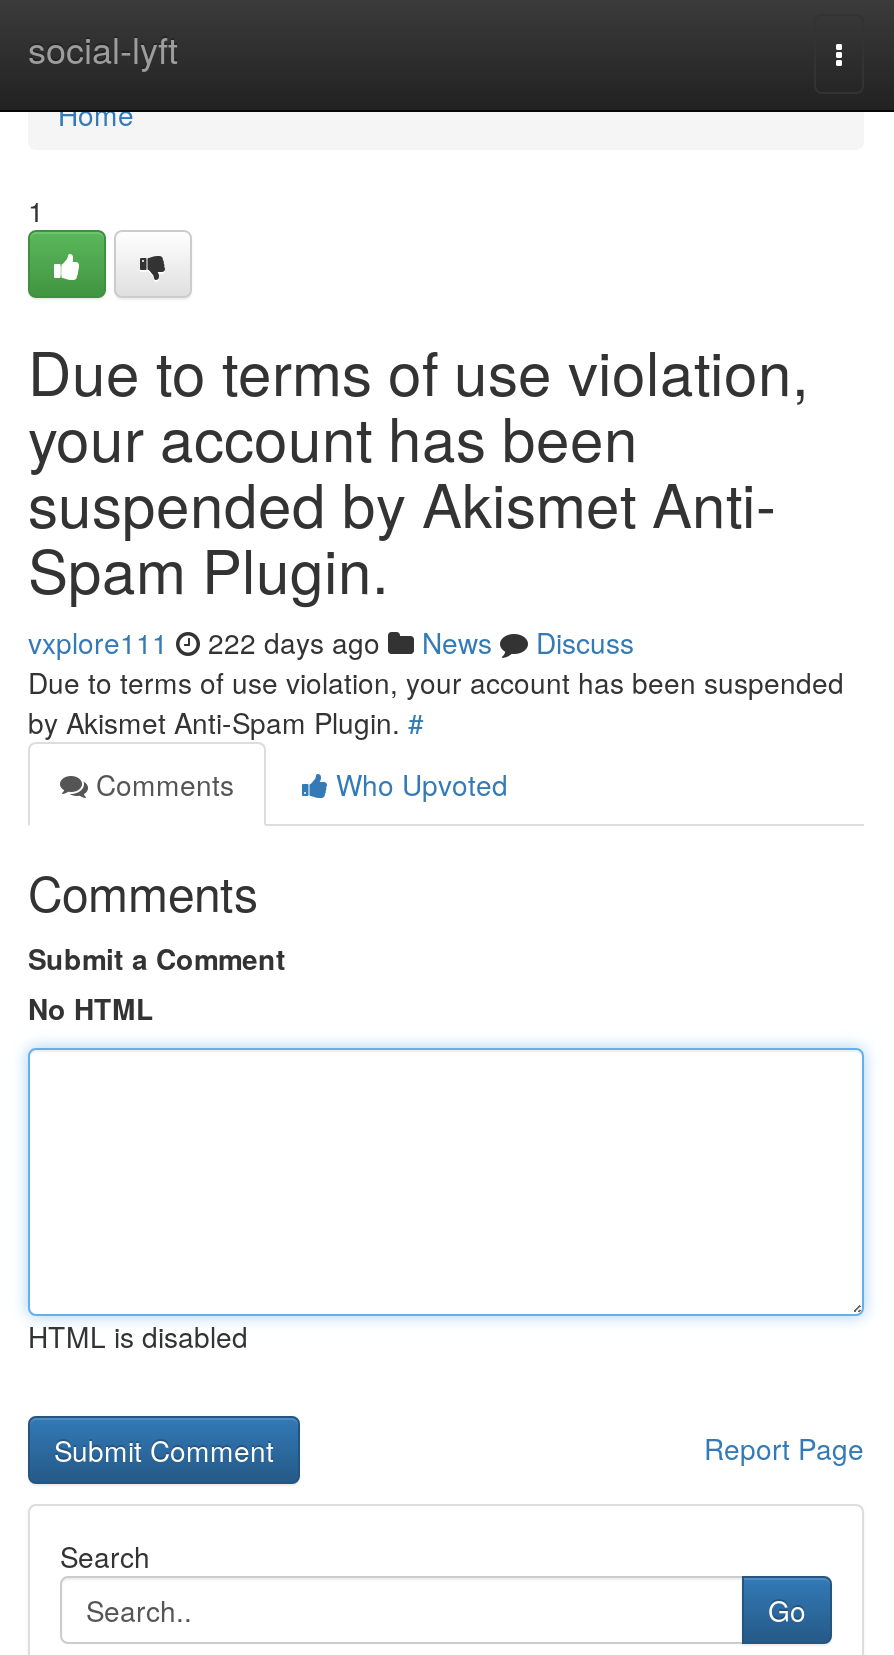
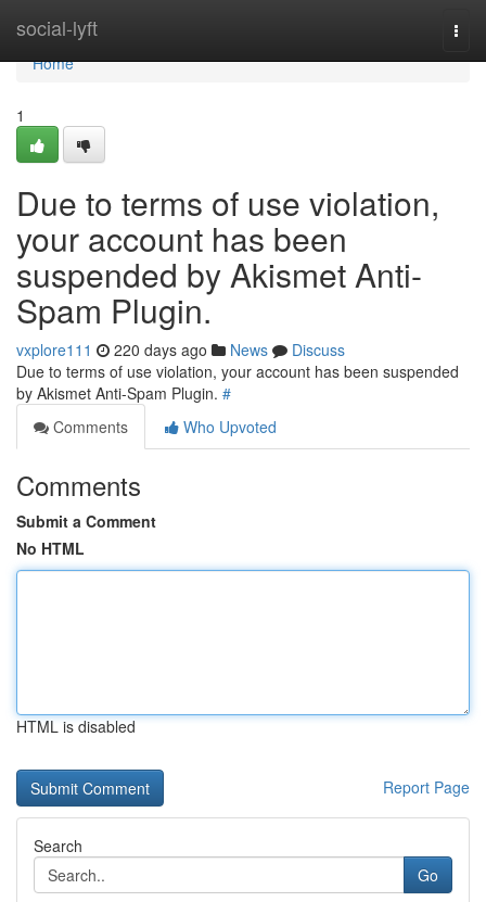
[28,622,634,662] vxplore111 222 days ago News Discuss -> [16,339,345,360] vxplore111 220 days ago News Discuss

